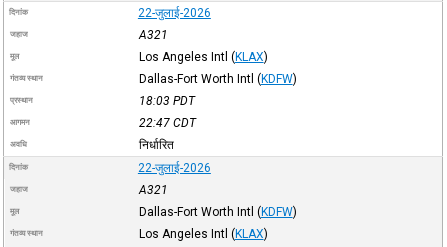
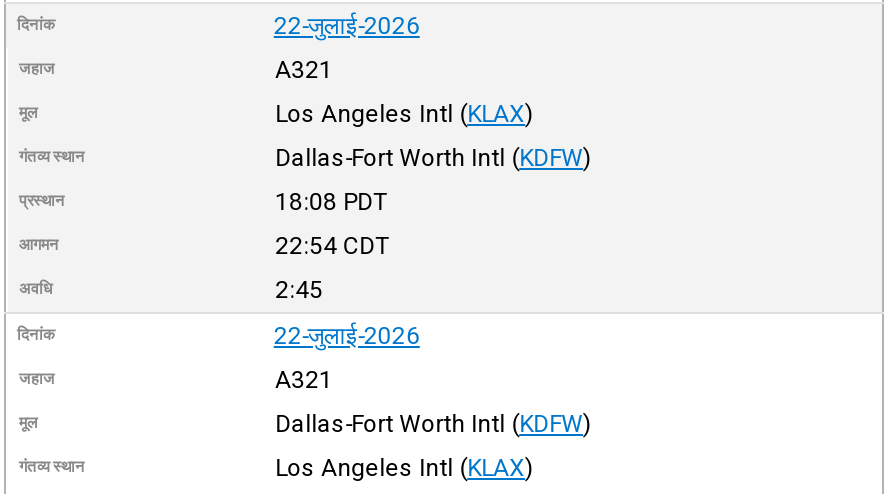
[139,94,195,108] 18:03 PDT -> [275,188,387,216] 18:08 PDT
[139,116,196,130] 22:47 CDT -> [275,232,389,260] 22:54 CDT
[139,138,174,152] निर्धारित -> [275,276,323,304] 2:45

